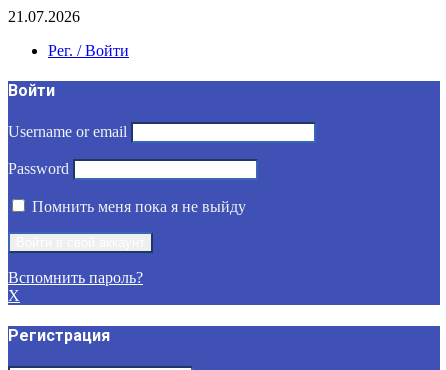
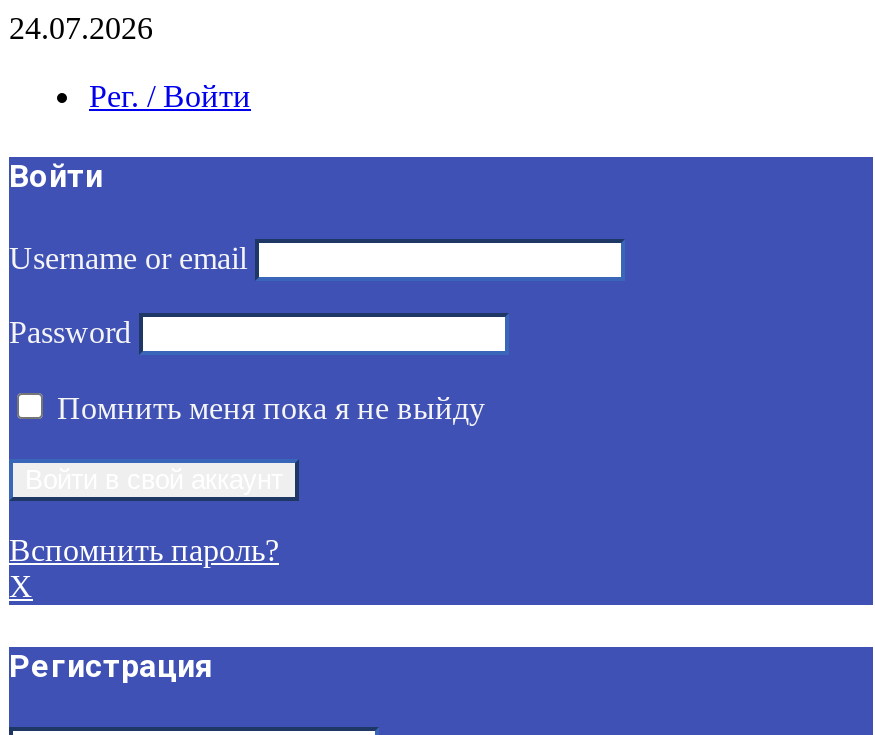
[8,8,80,25] 21.07.2026 -> [9,11,153,45] 24.07.2026

